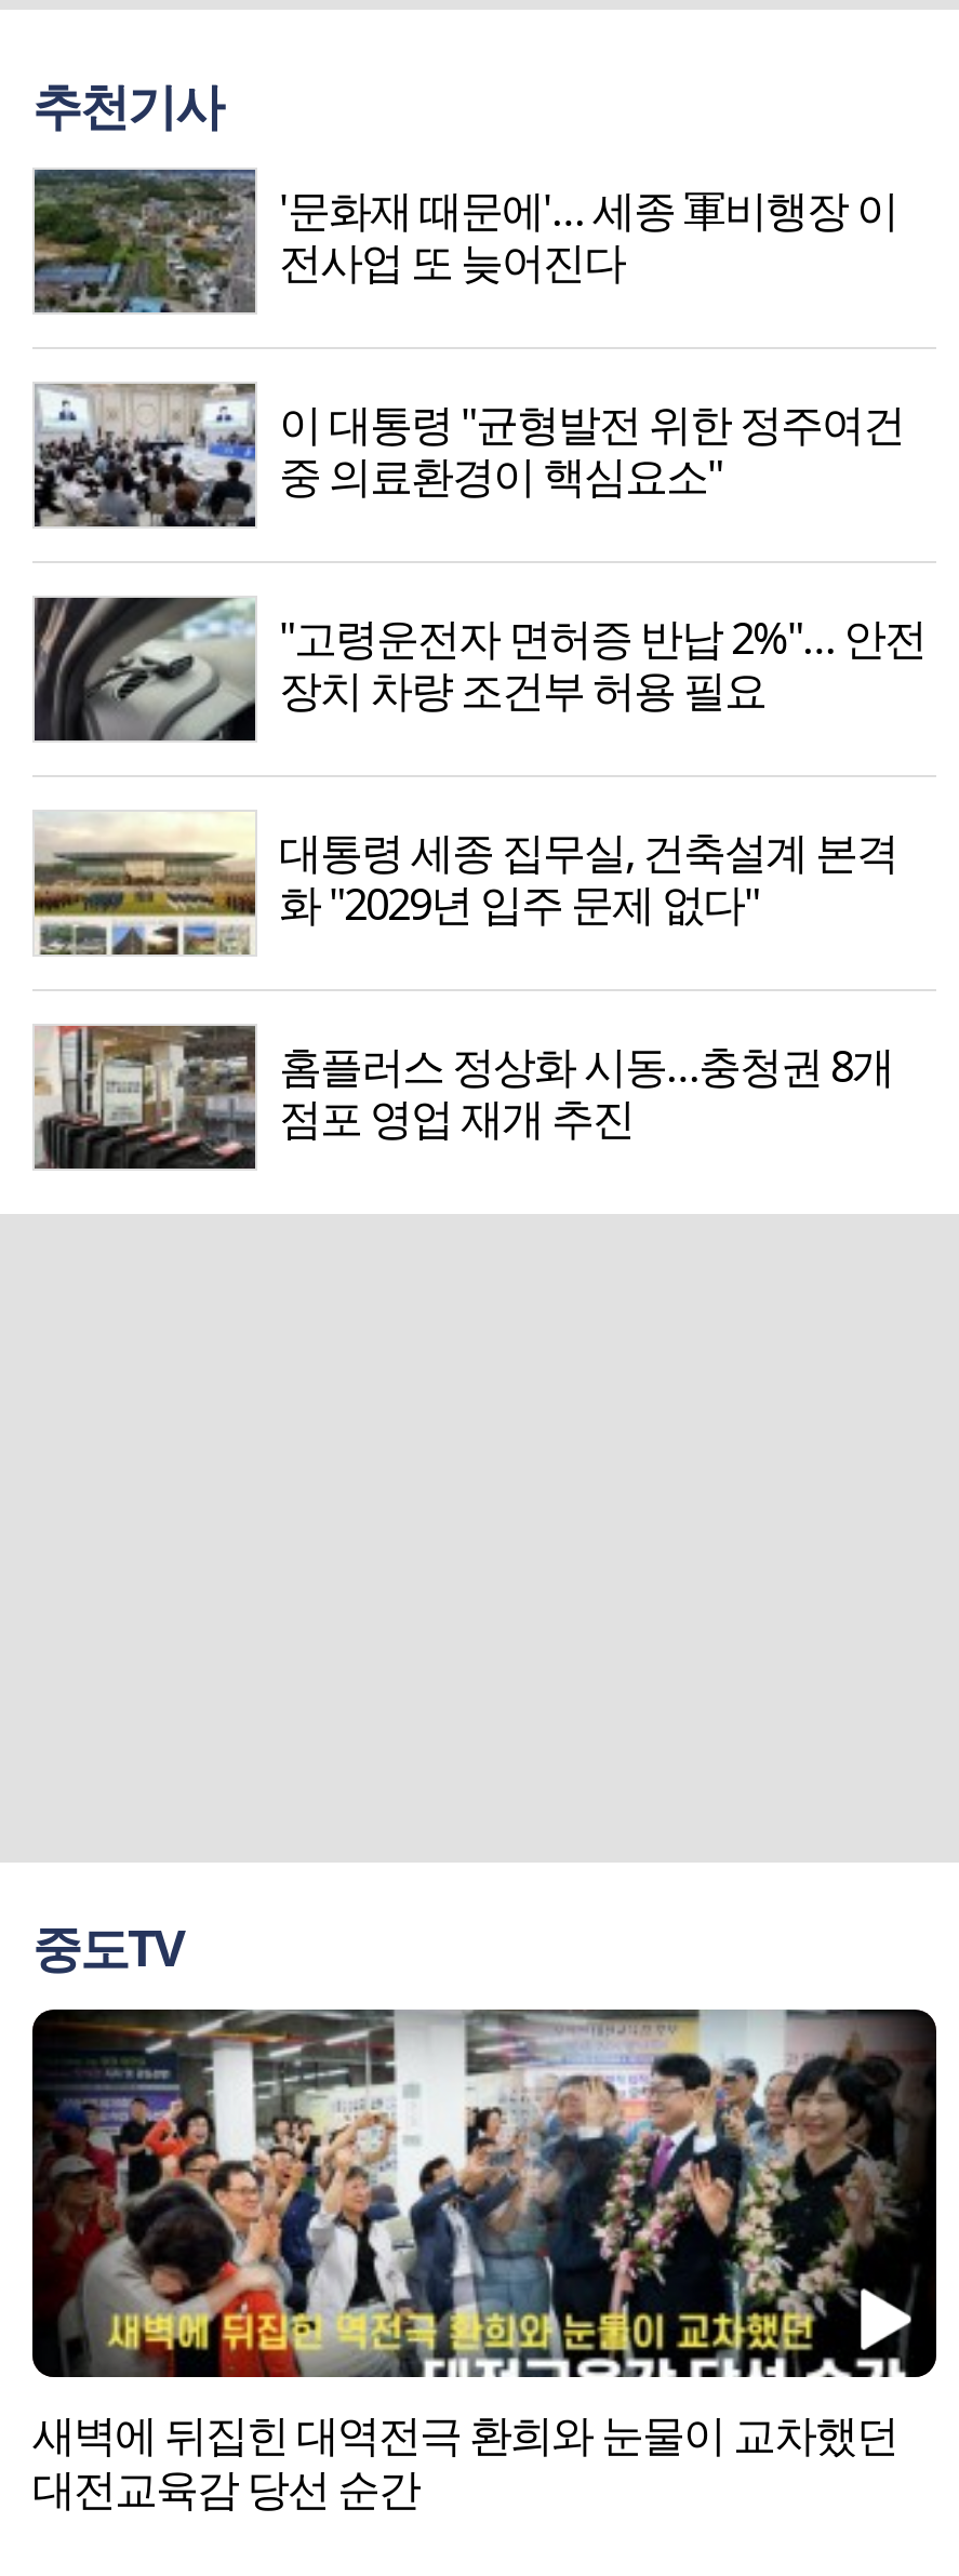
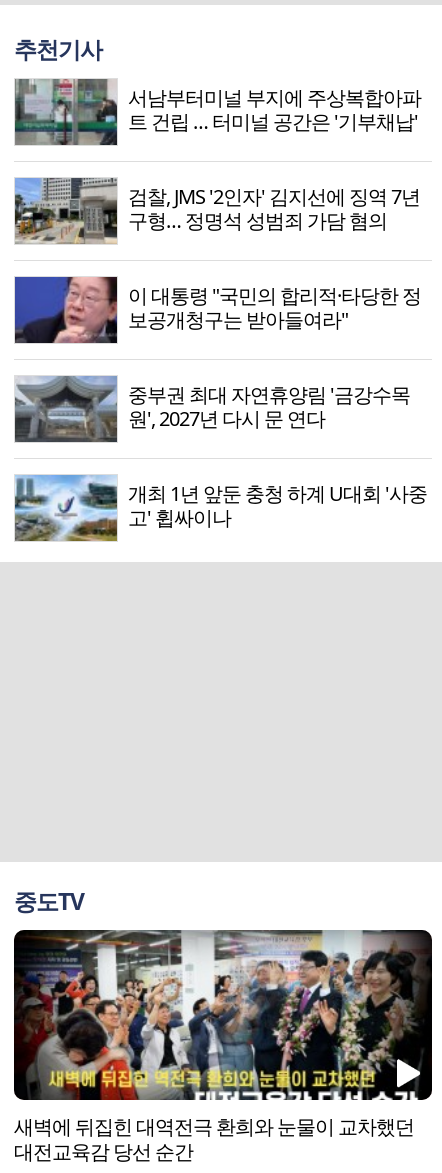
[35,168,897,315] [image] | '문화재 때문에'… 세종 軍비행장 이 | 전사업 또 늦어진다 -> [15,79,421,146] [image] | 서남부터미널 부지에 주상복합아파 | 트 건립 … 터미널 공간은 '기부채납'
[32,384,904,529] [image] | 이 대통령 "균형발전 위한 정주여건 | 중 의료환경이 핵심요소" -> [15,178,420,245] [image] | 검찰, JMS '2인자' 김지선에 징역 7년 | 구형… 정명석 성범죄 가담 혐의
[32,596,925,743] [image] | "고령운전자 면허증 반납 2%"… 안전 | 장치 차량 조건부 허용 필요 -> [14,276,421,344] [image] | 이 대통령 "국민의 합리적·타당한 정 | 보공개청구는 받아들여라"
[32,812,897,955] [image] | 대통령 세종 집무실, 건축설계 본격 | 화 "2029년 입주 문제 없다" -> [14,375,410,442] [image] | 중부권 최대 자연휴양림 '금강수목 | 원', 2027년 다시 문 연다
[32,1024,893,1171] [image] | 홈플러스 정상화 시동…충청권 8개 | 점포 영업 재개 추진 -> [15,474,427,542] [image] | 개최 1년 앞둔 충청 하계 U대회 '사중 | 고' 휩싸이나

